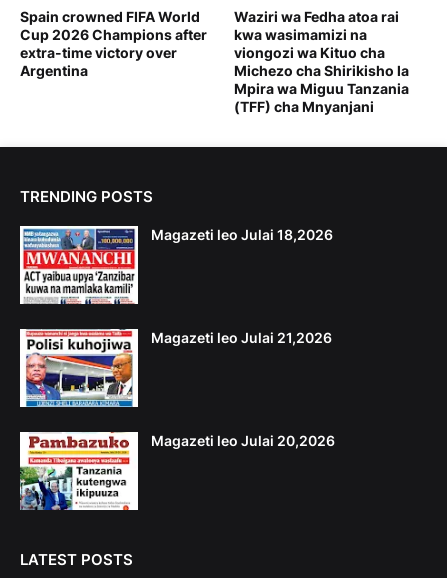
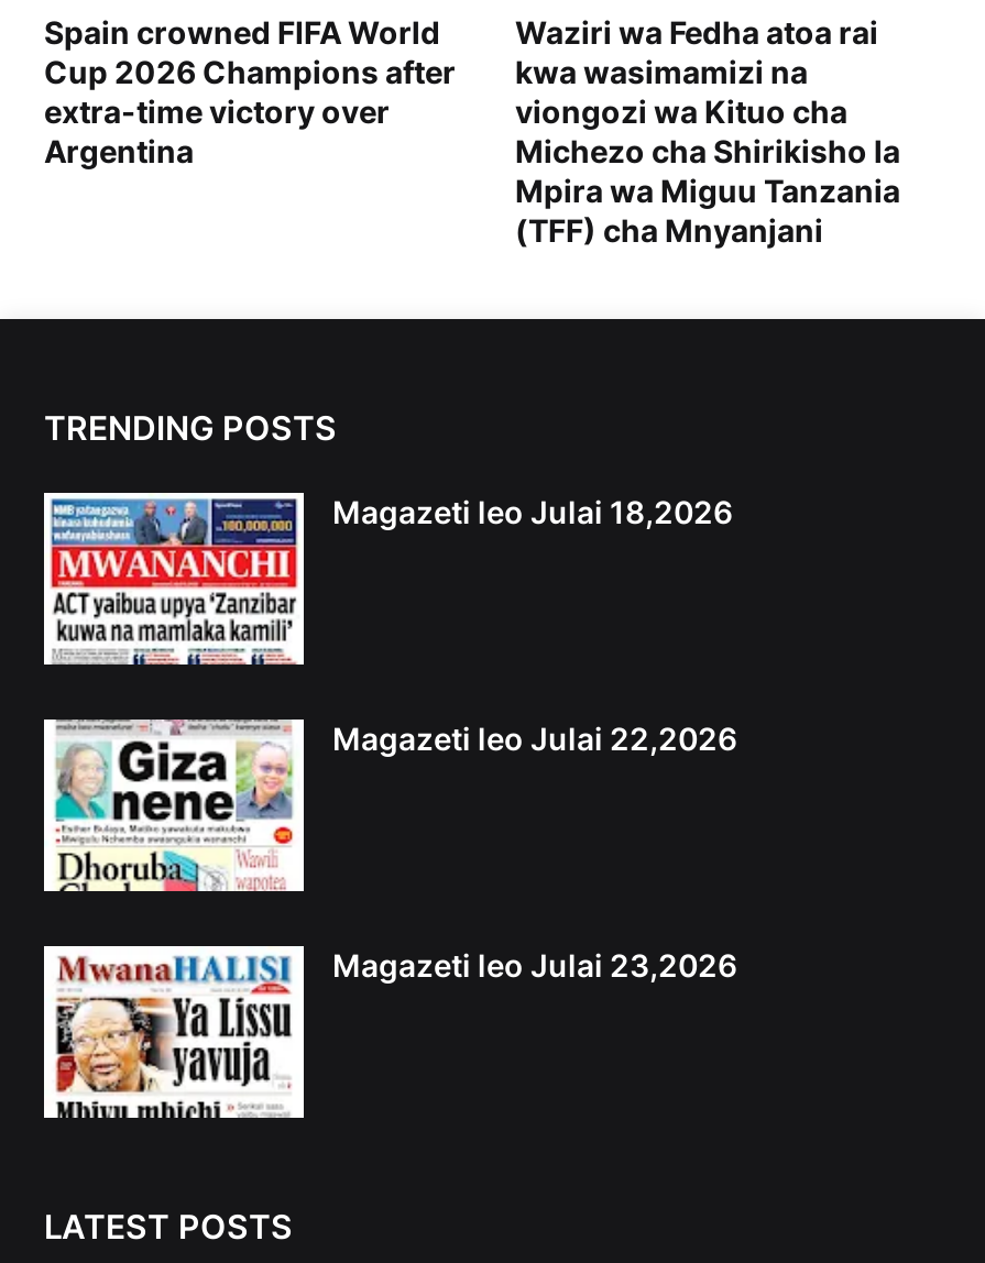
[25,329,332,408] [image] | Magazeti leo Julai 21,2026 -> [53,719,737,893] [image] | Magazeti leo Julai 22,2026
[19,431,335,511] [image] | Magazeti leo Julai 20,2026 -> [42,944,737,1120] [image] | Magazeti leo Julai 23,2026

